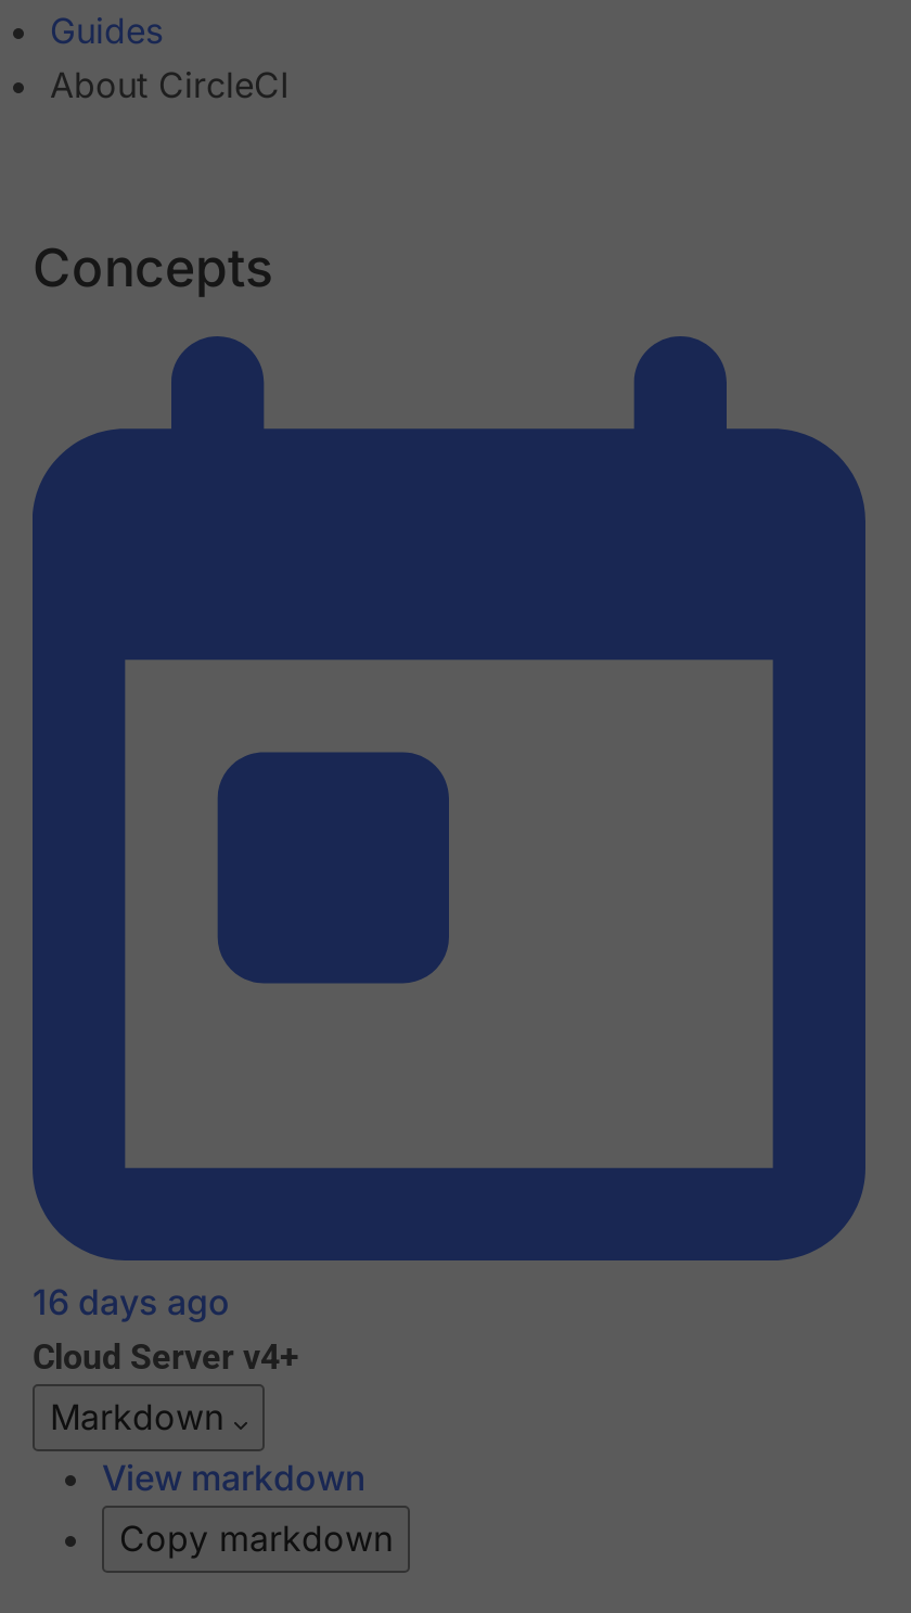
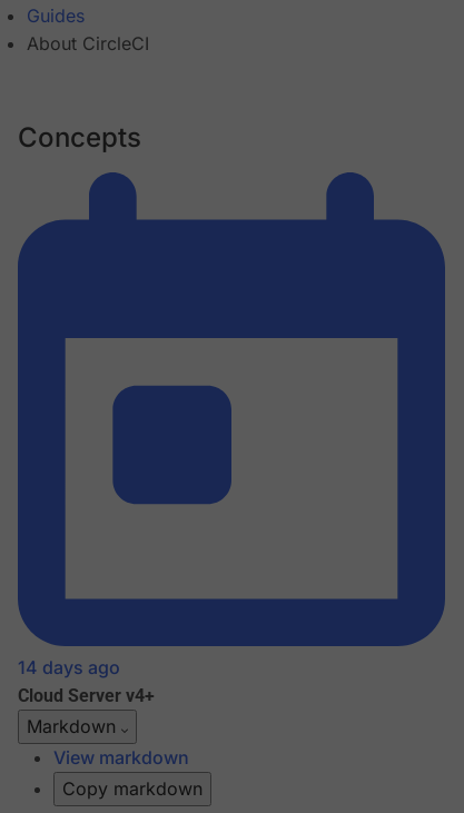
[33,1281,230,1324] 16 days ago -> [18,657,120,679] 14 days ago

